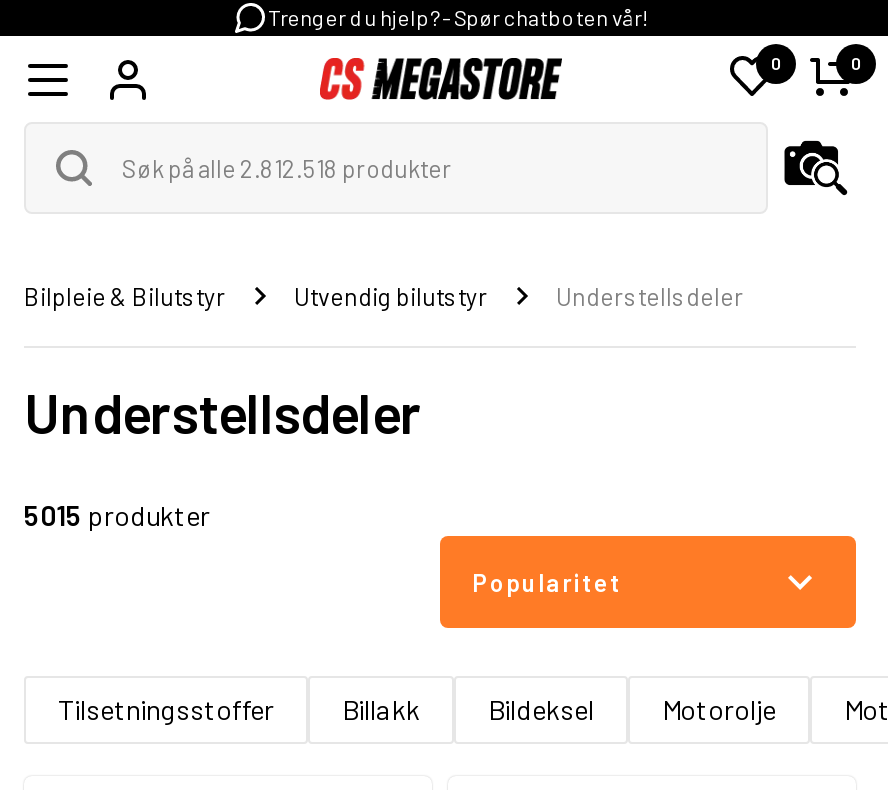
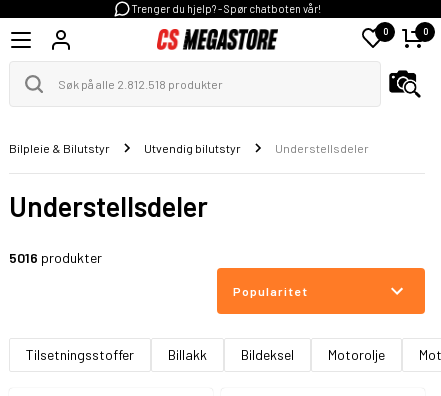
[24,498,210,532] 5015 produkter -> [9,249,102,266] 5016 produkter

